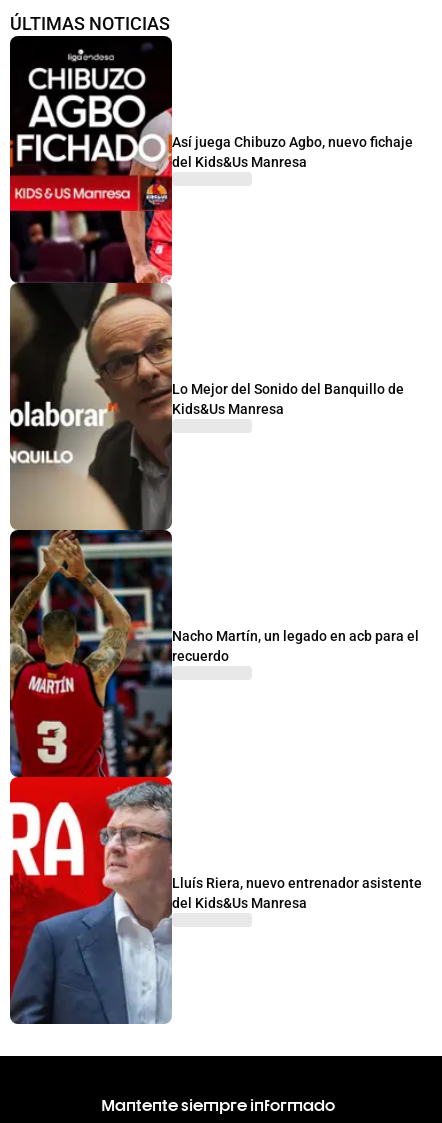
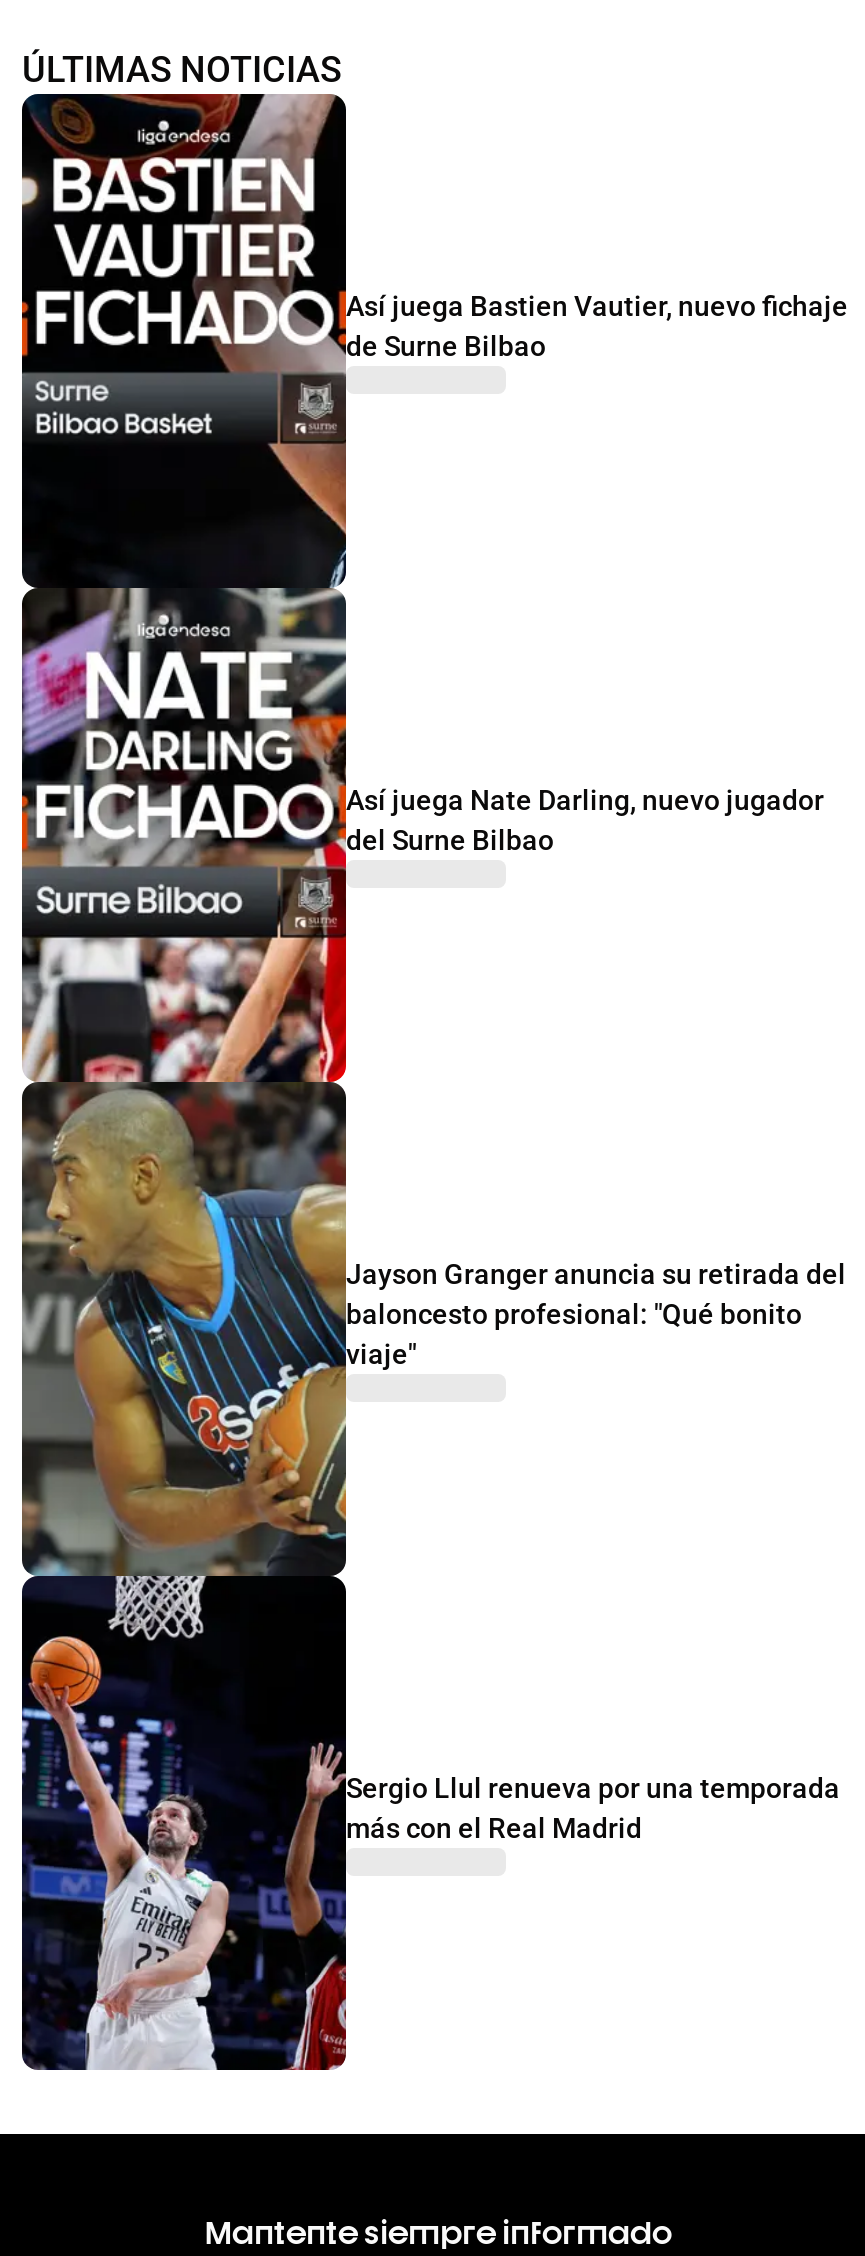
[9,36,413,1025] [image] | Así juega Chibuzo Agbo, nuevo fichaje | del Kids&Us Manresa -> [20,94,848,2072] [image] | Así juega Bastien Vautier, nuevo fichaje | de Surne Bilbao
[172,381,404,417] Lo Mejor del Sonido del Banquillo de | Kids&Us Manresa -> [346,784,824,856] Así juega Nate Darling, nuevo jugador | del Surne Bilbao
[172,628,419,664] Nacho Martín, un legado en acb para el | recuerdo -> [346,1258,846,1370] Jayson Granger anuncia su retirada del | baloncesto profesional: "Qué bonito | viaje"
[172,875,422,911] Lluís Riera, nuevo entrenador asistente | del Kids&Us Manresa -> [346,1772,840,1844] Sergio Llul renueva por una temporada | más con el Real Madrid

